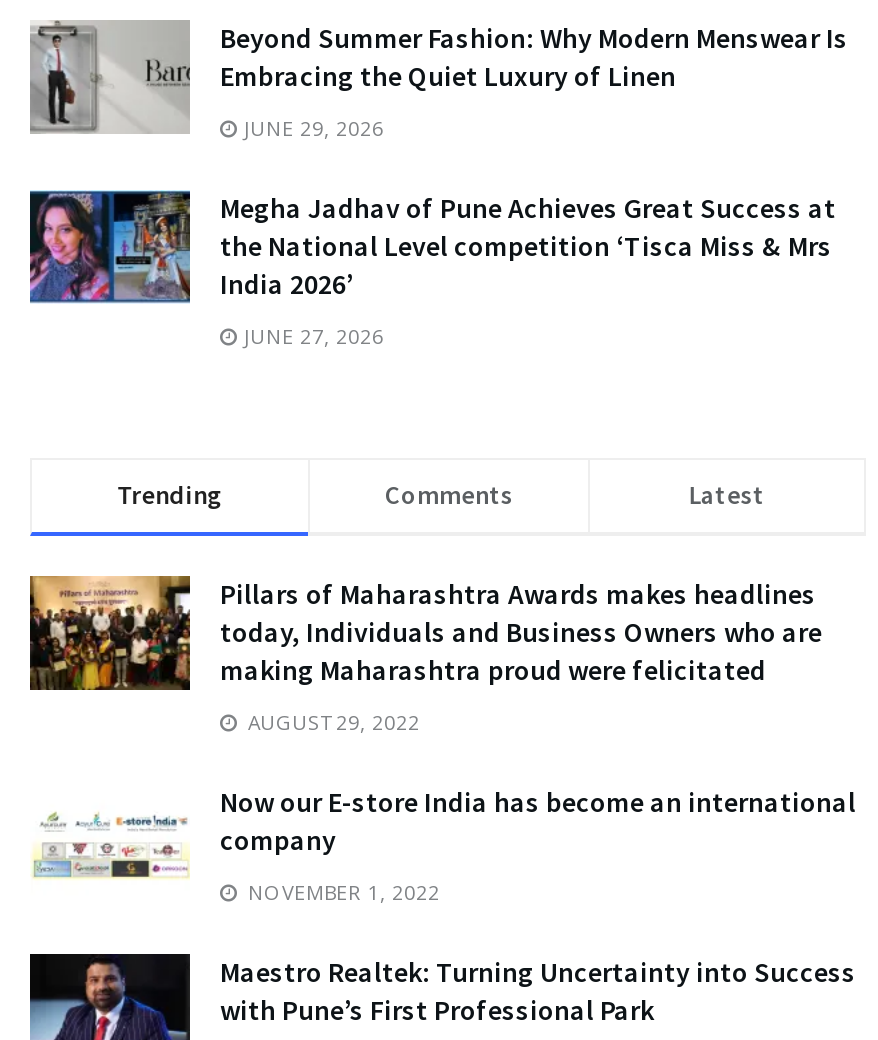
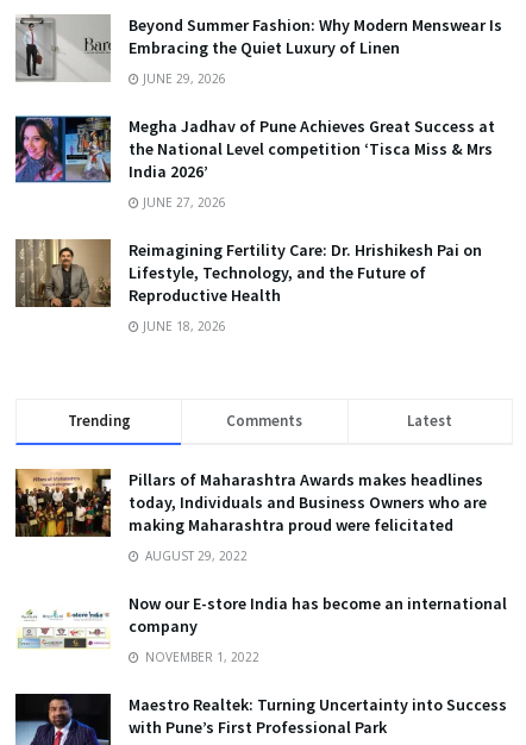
none -> [14,238,482,334] [image] | Reimagining Fertility Care: Dr. Hrishikesh Pai on | Lifestyle, Technology, and the Future of | Reproductive Health | JUNE 18, 2026

